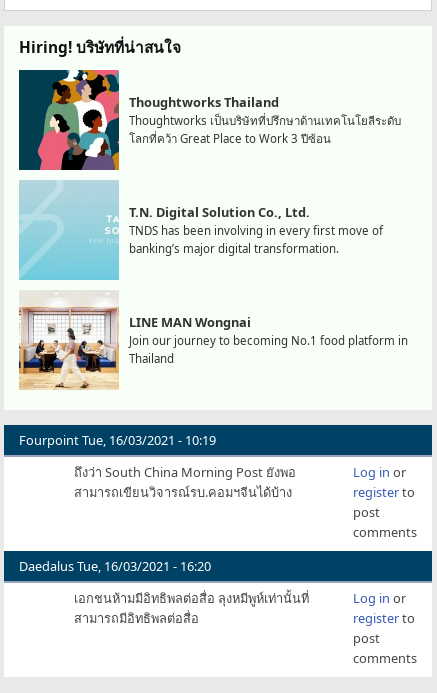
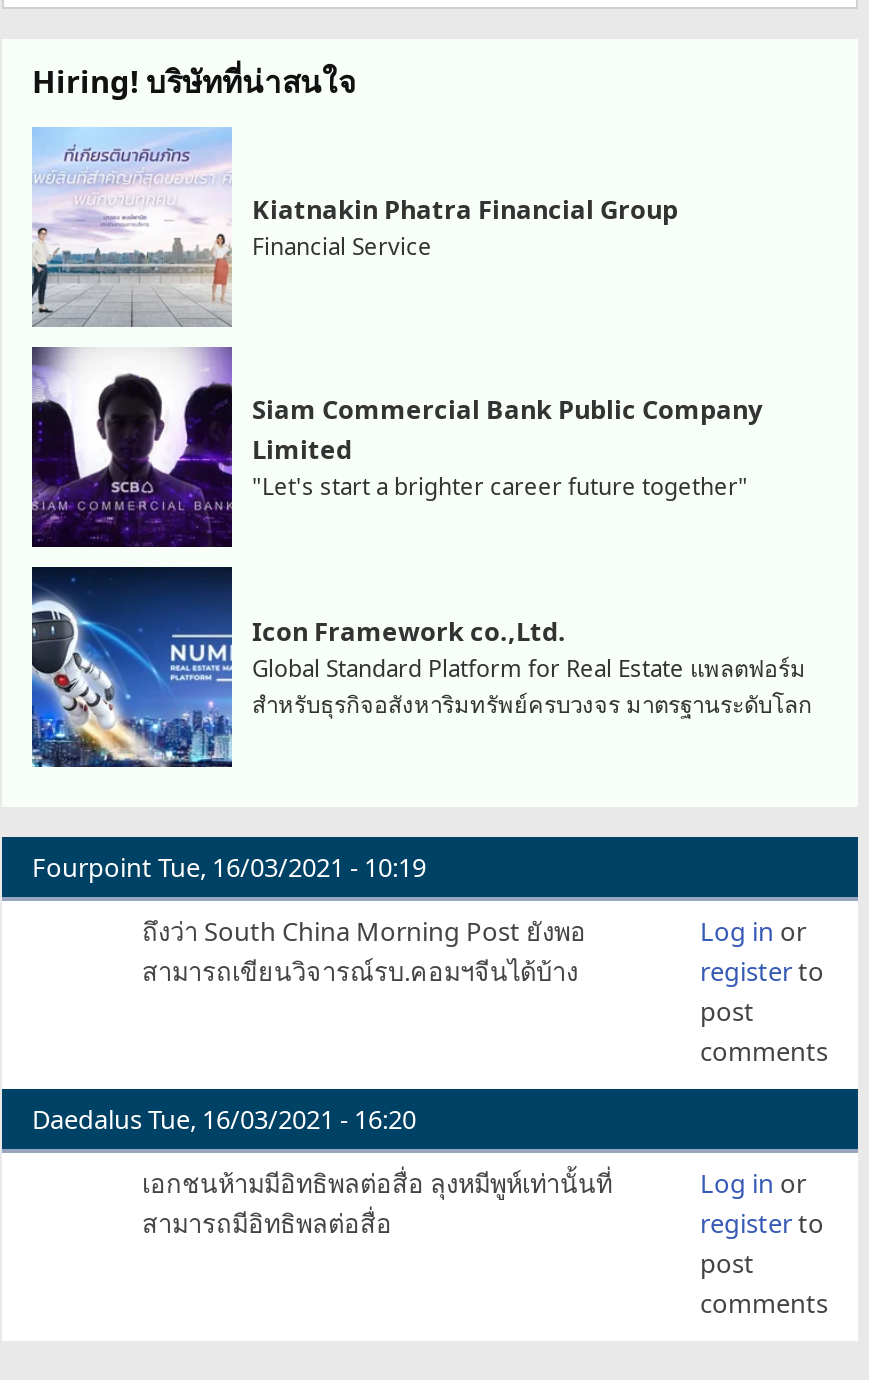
[18,69,401,171] [image] | Thoughtworks Thailand | Thoughtworks เป็นบริษัทที่ปรึกษาด้านเทคโนโยลีระดับ | โลกที่คว้า Great Place to Work 3 ปีซ้อน -> [32,127,678,327] [image] | Kiatnakin Phatra Financial Group | Financial Service
[19,180,383,280] [image] | T.N. Digital Solution Co., Ltd. | TNDS has been involving in every first move of | banking’s major digital transformation. -> [30,347,762,549] [image] | Siam Commercial Bank Public Company | Limited | "Let's start a brighter career future together"
[18,290,408,390] [image] | LINE MAN Wongnai | Join our journey to becoming No.1 food platform in | Thailand -> [30,565,812,769] [image] | Icon Framework co.,Ltd. | Global Standard Platform for Real Estate แพลตฟอร์ม | สำหรับธุรกิจอสังหาริมทรัพย์ครบวงจร มาตรฐานระดับโลก

